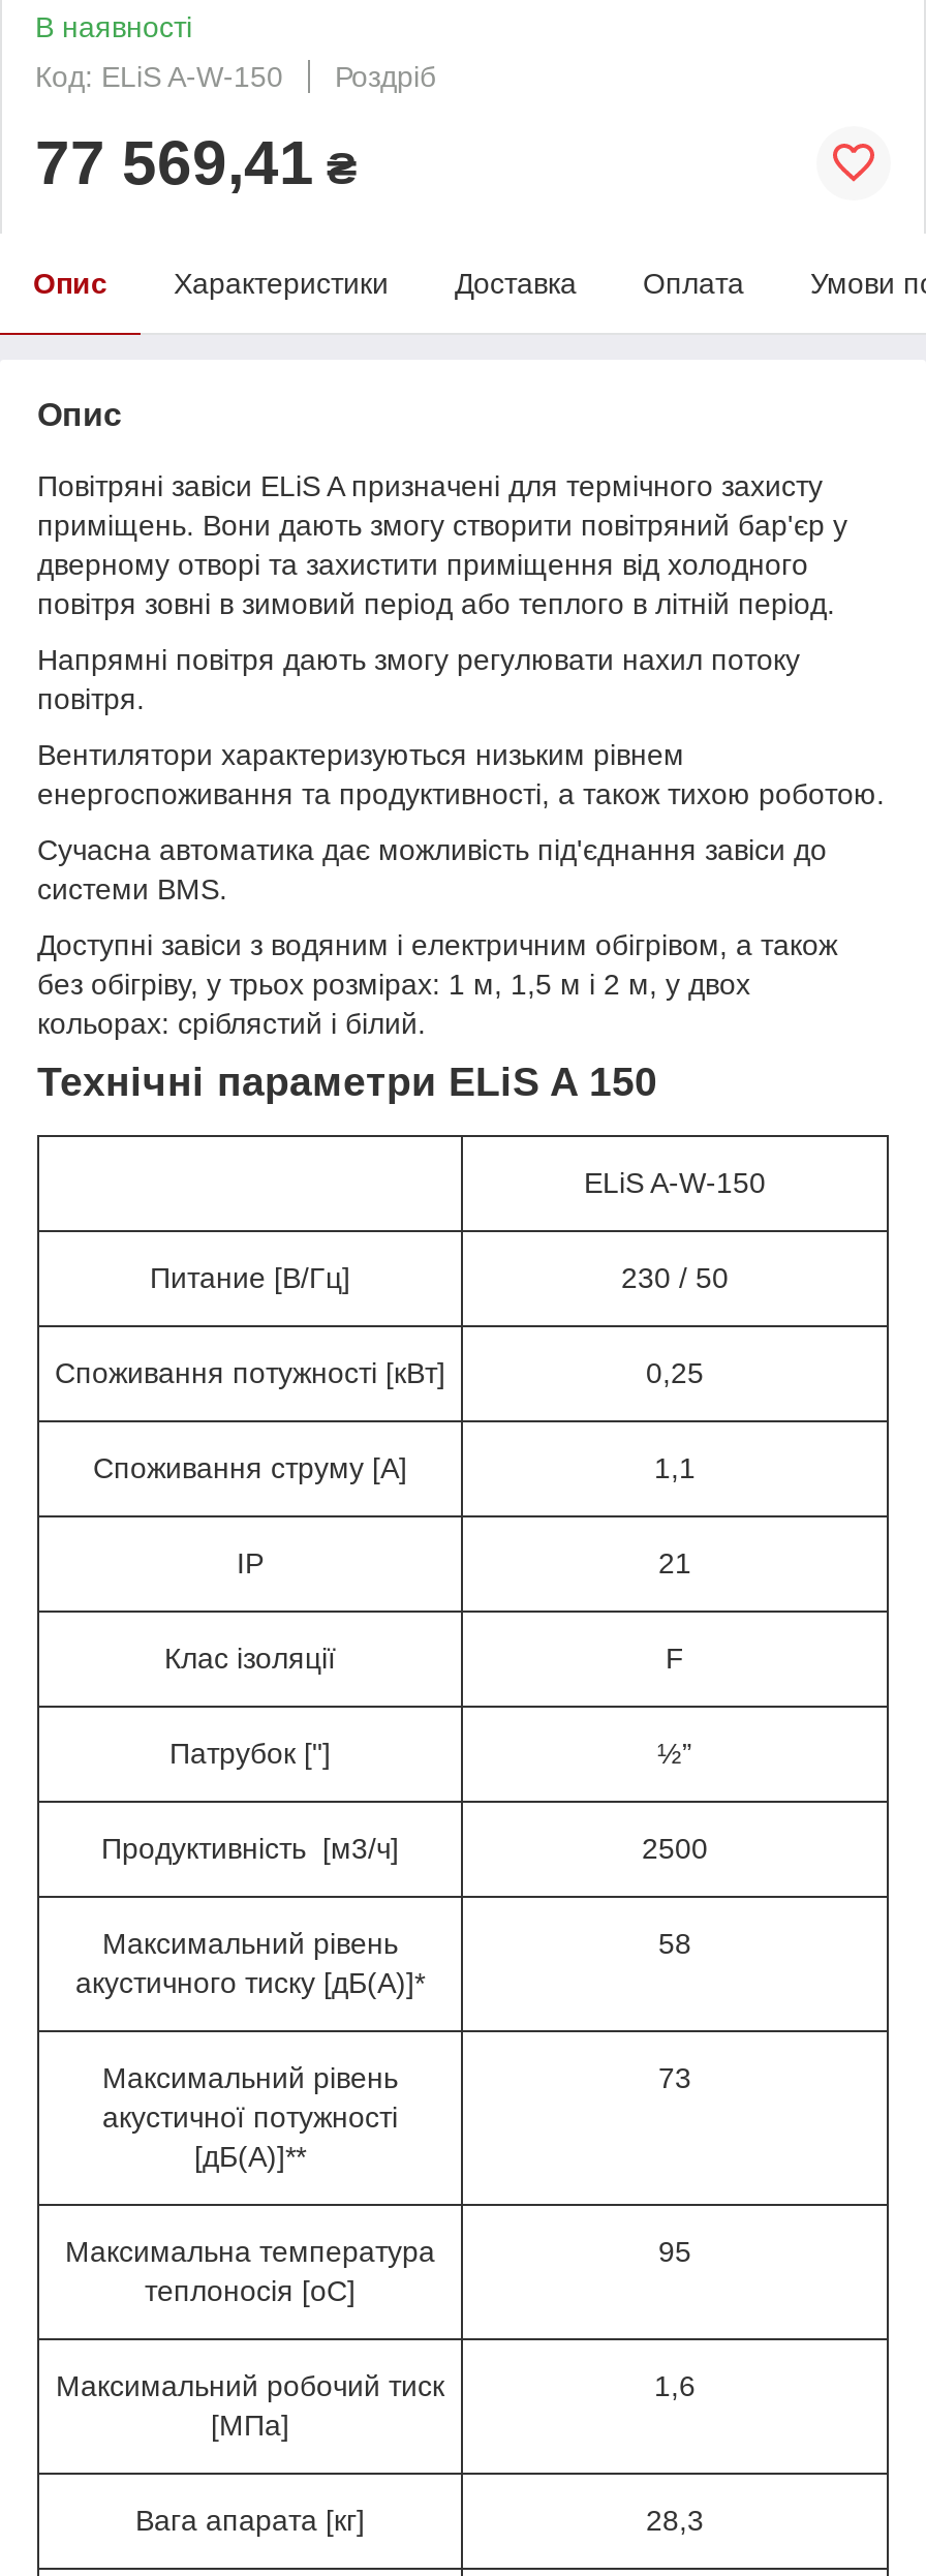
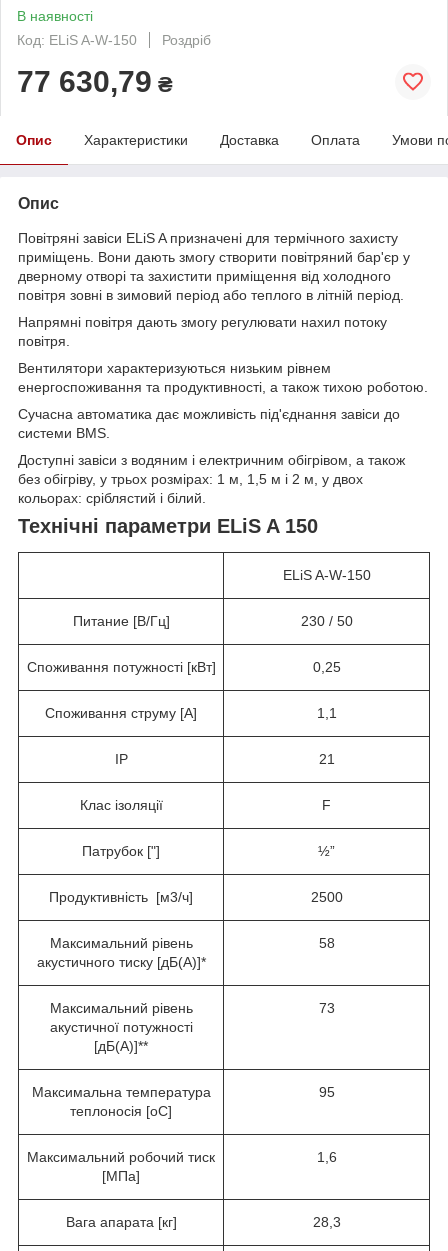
[35,128,358,196] 77 569,41 ₴ -> [17,65,173,98] 77 630,79 ₴

